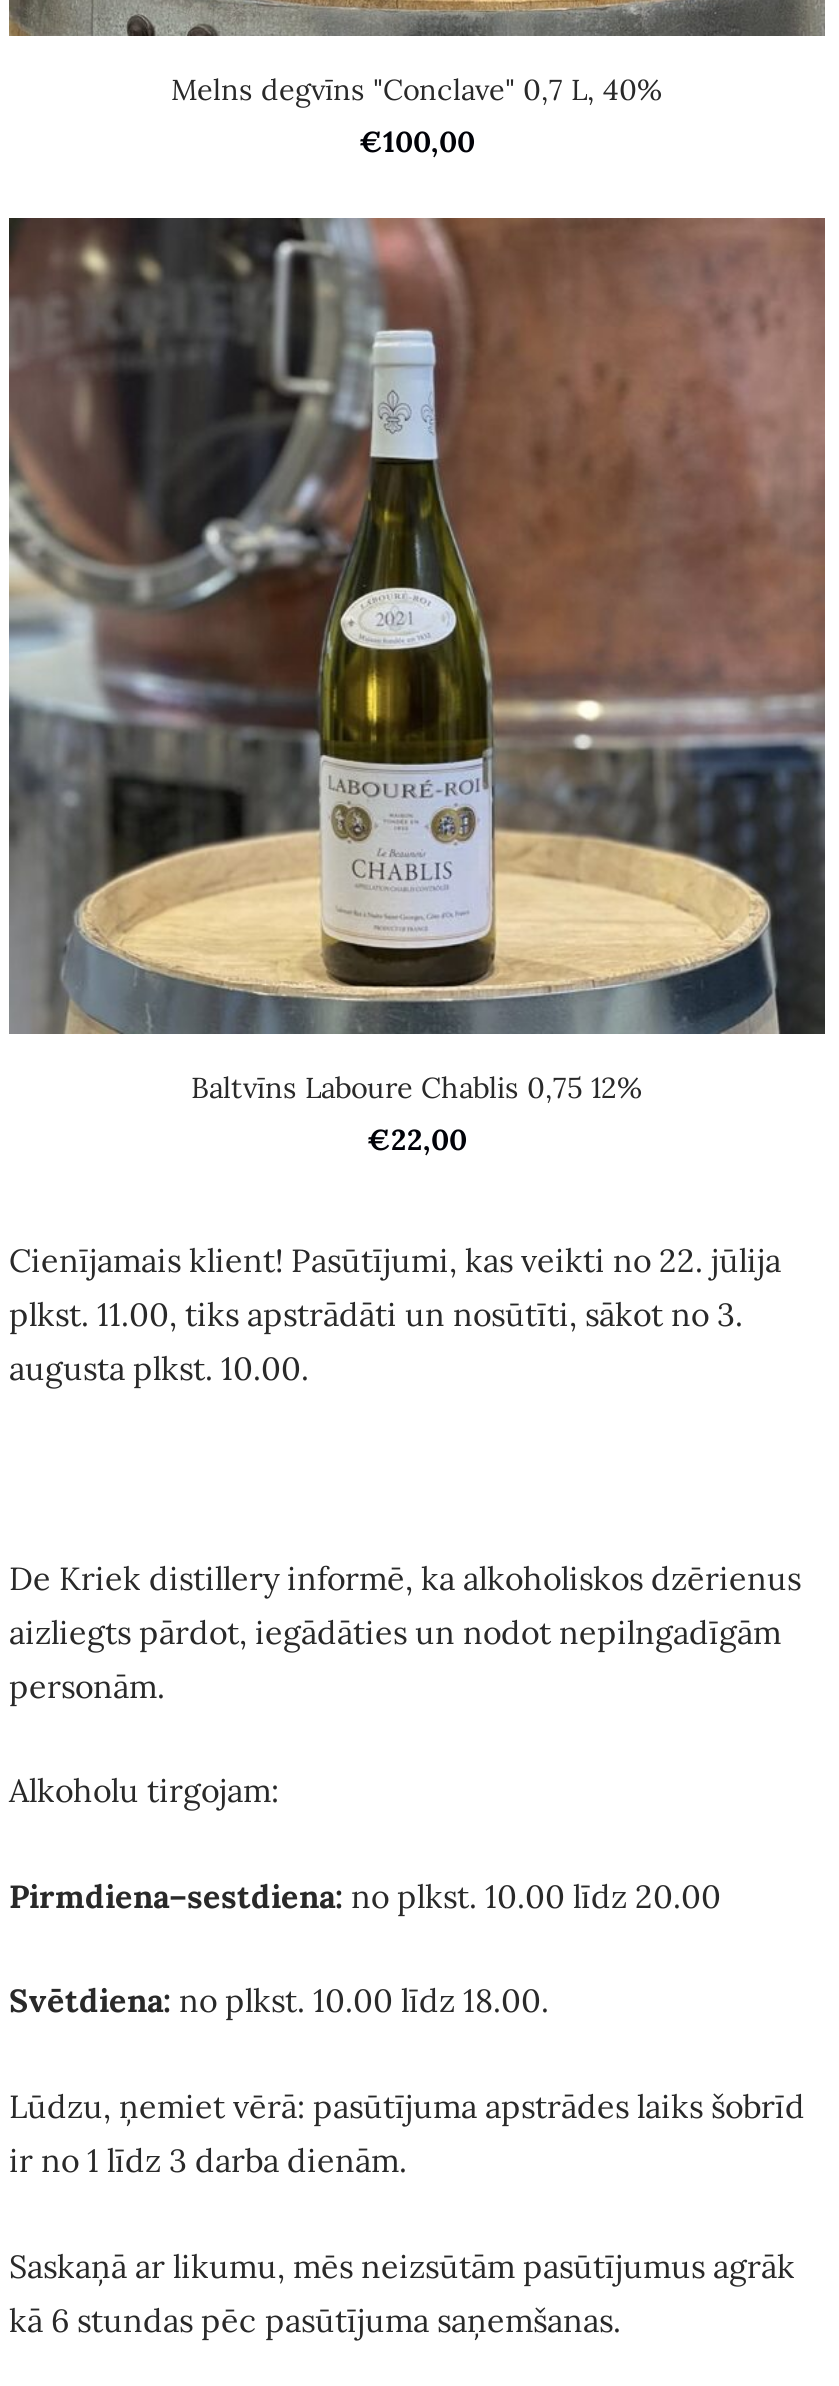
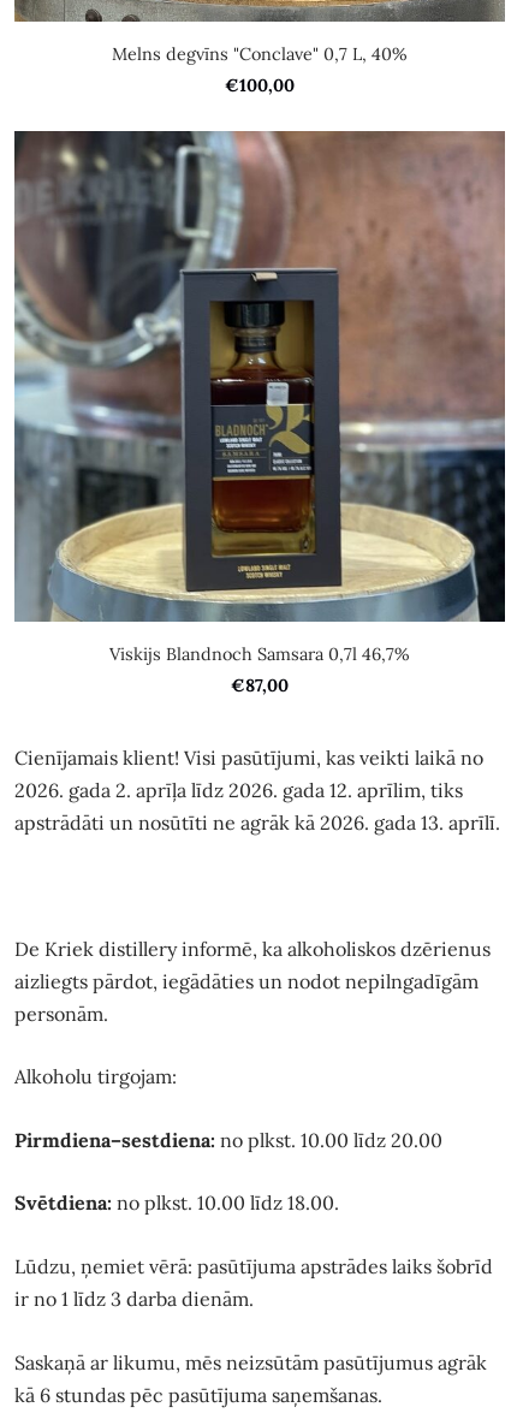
[19,220,827,1157] [image] | Baltvīns Laboure Chablis 0,75 12% | €22,00 -> [22,135,504,696] [image] | Viskijs Blandnoch Samsara 0,7l 46,7% | €87,00
[9,1239,781,1387] Cienījamais klient! Pasūtījumi, kas veikti no 22. jūlija | plkst. 11.00, tiks apstrādāti un nosūtīti, sākot no 3. | augusta plkst. 10.00. -> [14,745,500,834] Cienījamais klient! Visi pasūtījumi, kas veikti laikā no | 2026. gada 2. aprīļa līdz 2026. gada 12. aprīlim, tiks | apstrādāti un nosūtīti ne agrāk kā 2026. gada 13. aprīlī.

